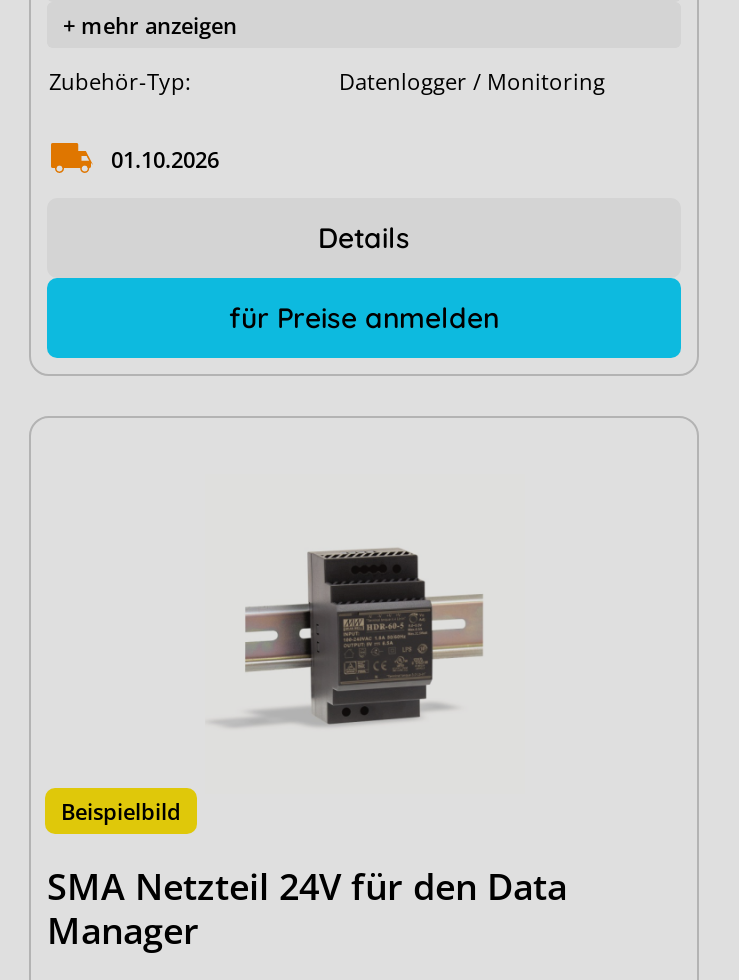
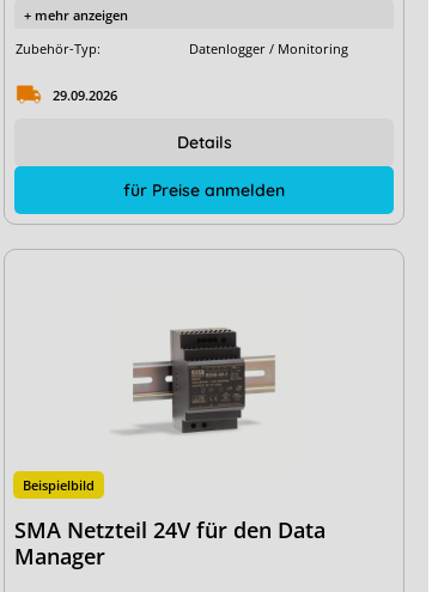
[111,143,219,173] 01.10.2026 -> [53,86,117,103] 29.09.2026

